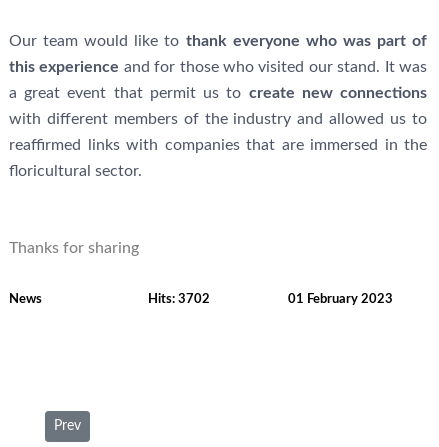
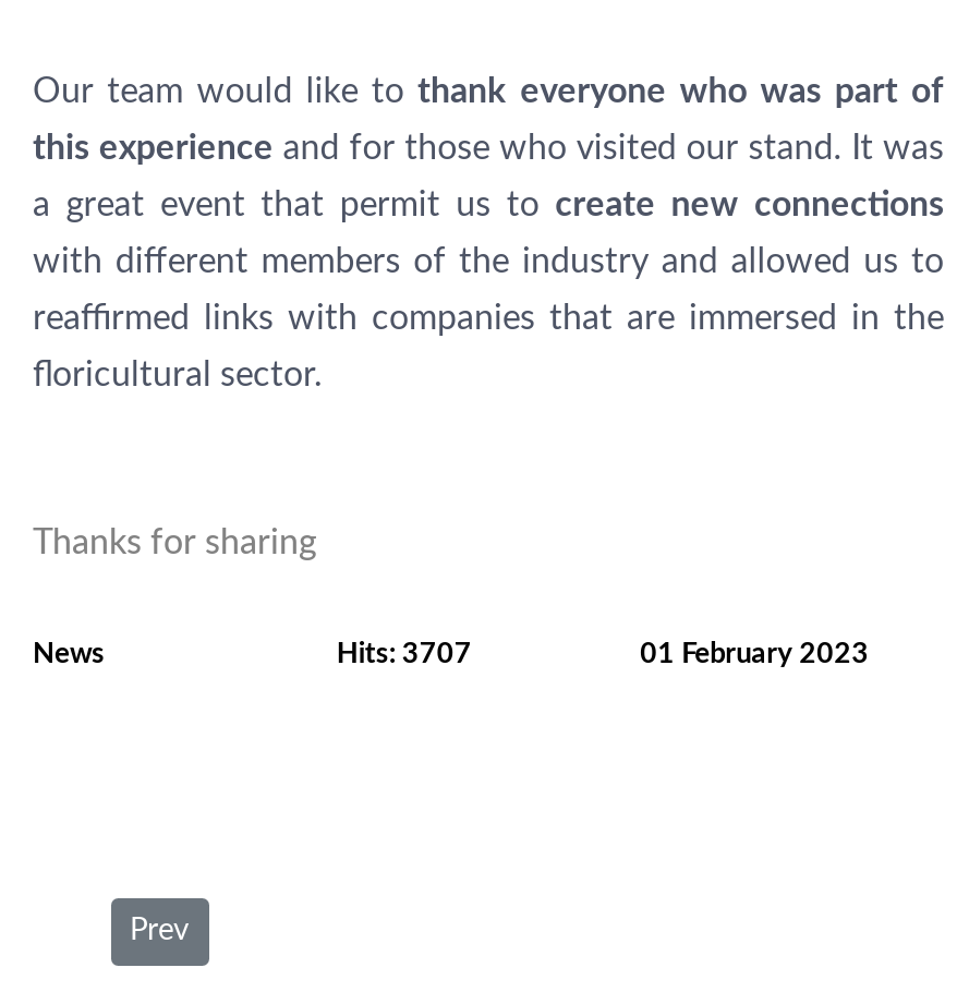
[148,293,210,306] Hits: 3702 -> [336,640,472,668] Hits: 3707

